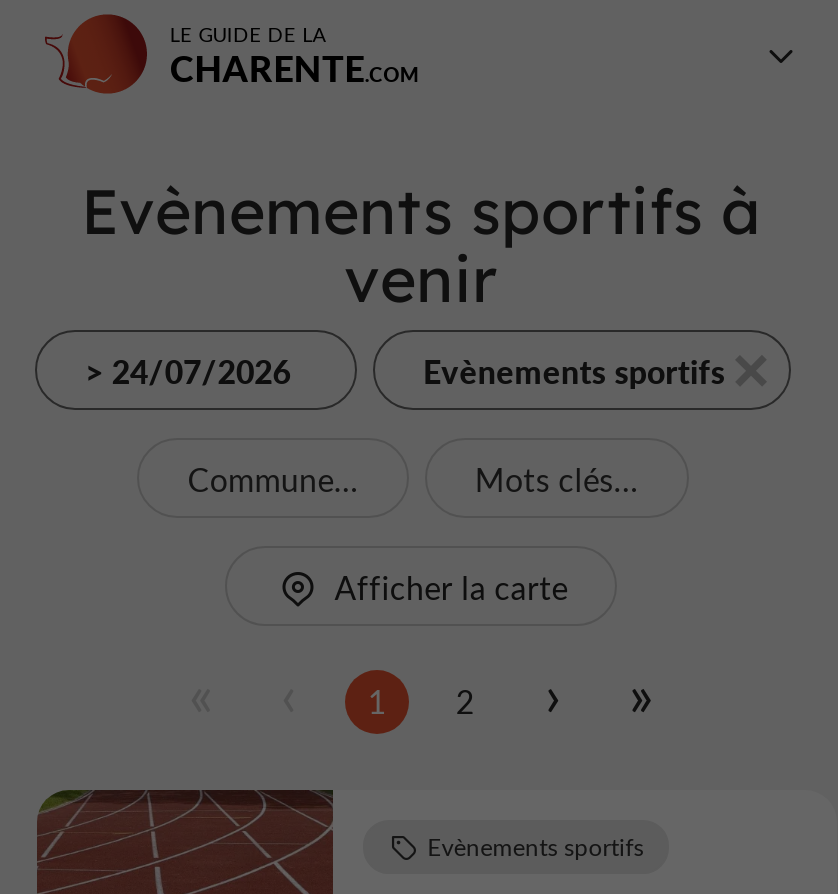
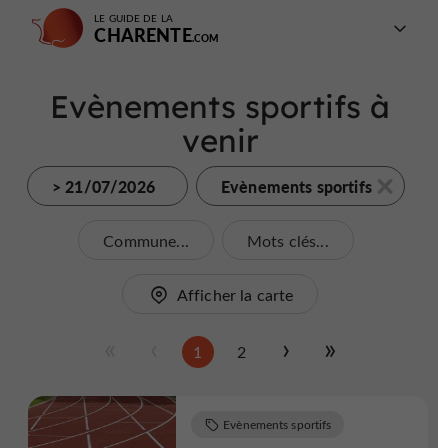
[85,348,291,394] > 24/07/2026 -> [52,175,155,198] > 21/07/2026

